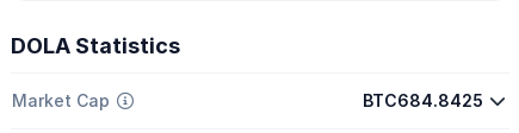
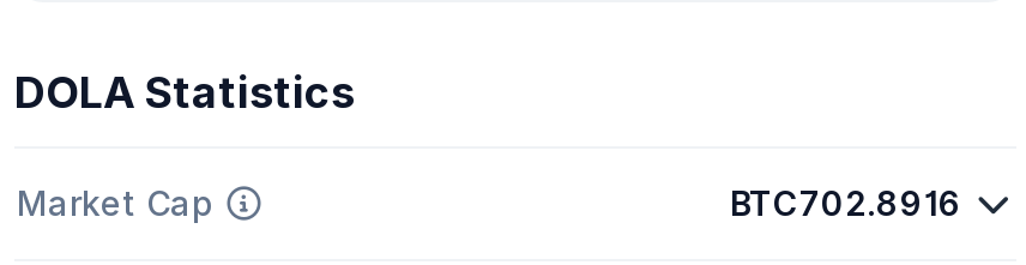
[362,90,483,110] BTC684.8425 -> [730,182,962,223] BTC702.8916

